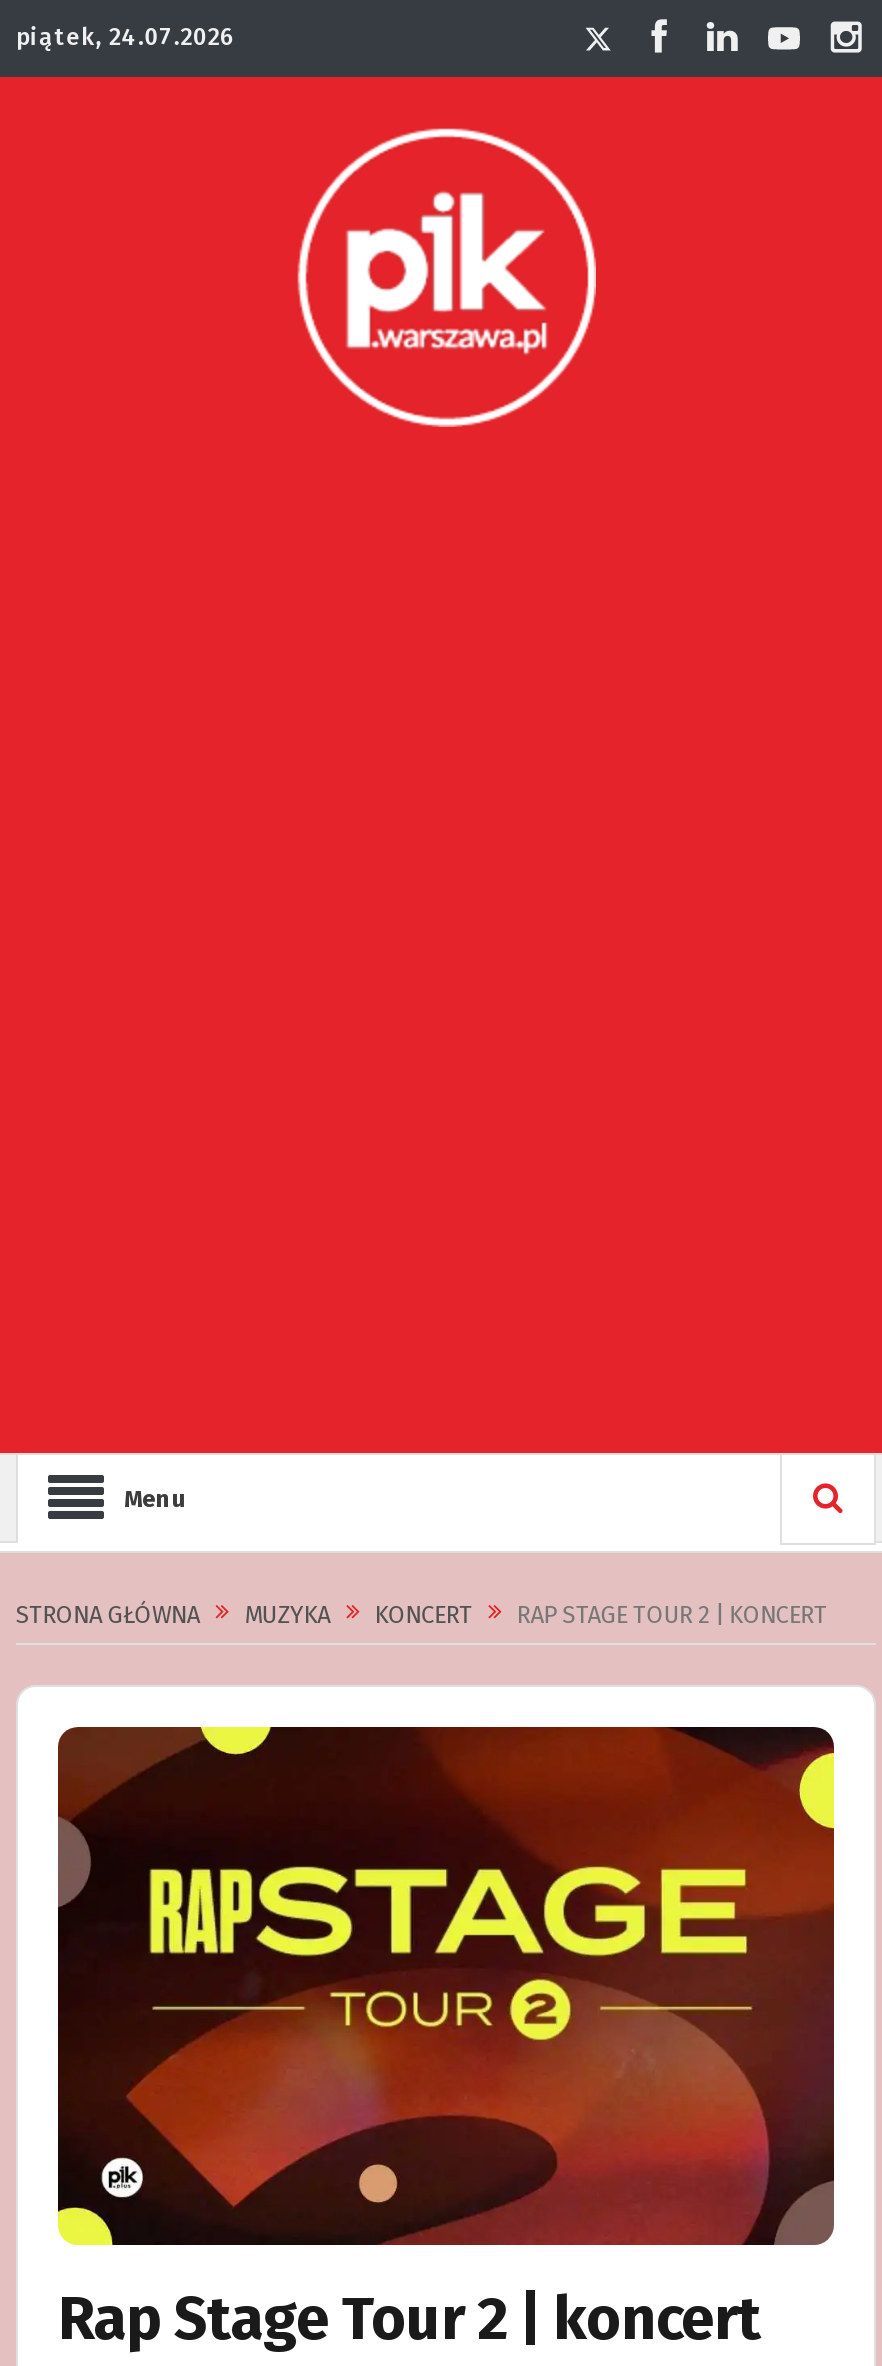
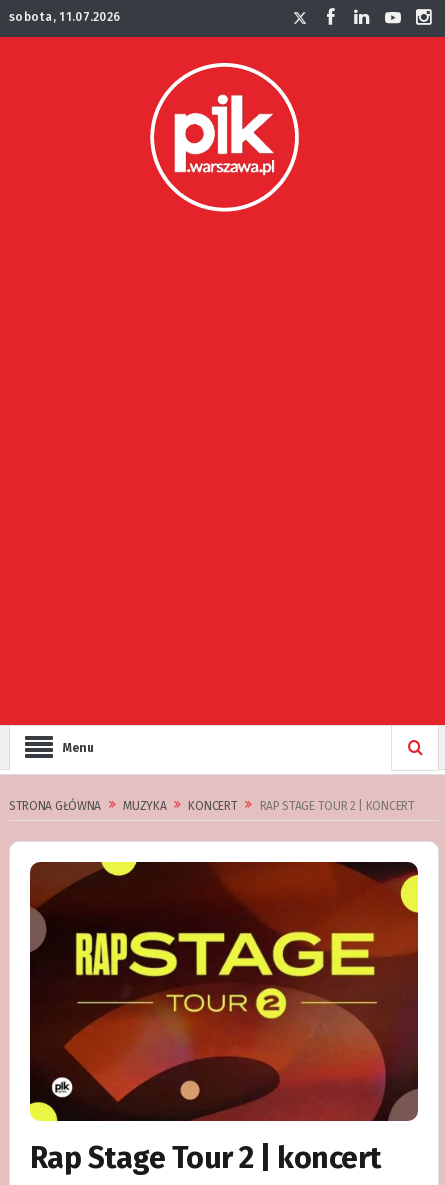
[16,23,235,51] piątek, 24.07.2026 -> [9,10,120,24] sobota, 11.07.2026

